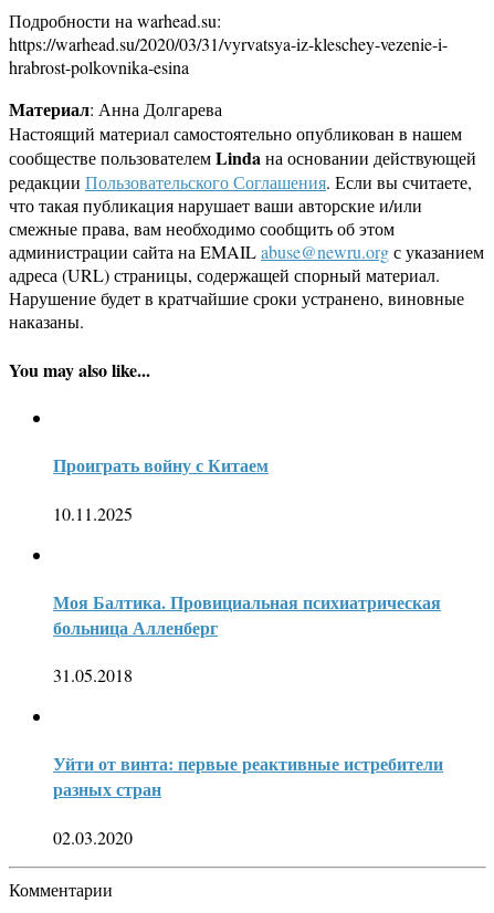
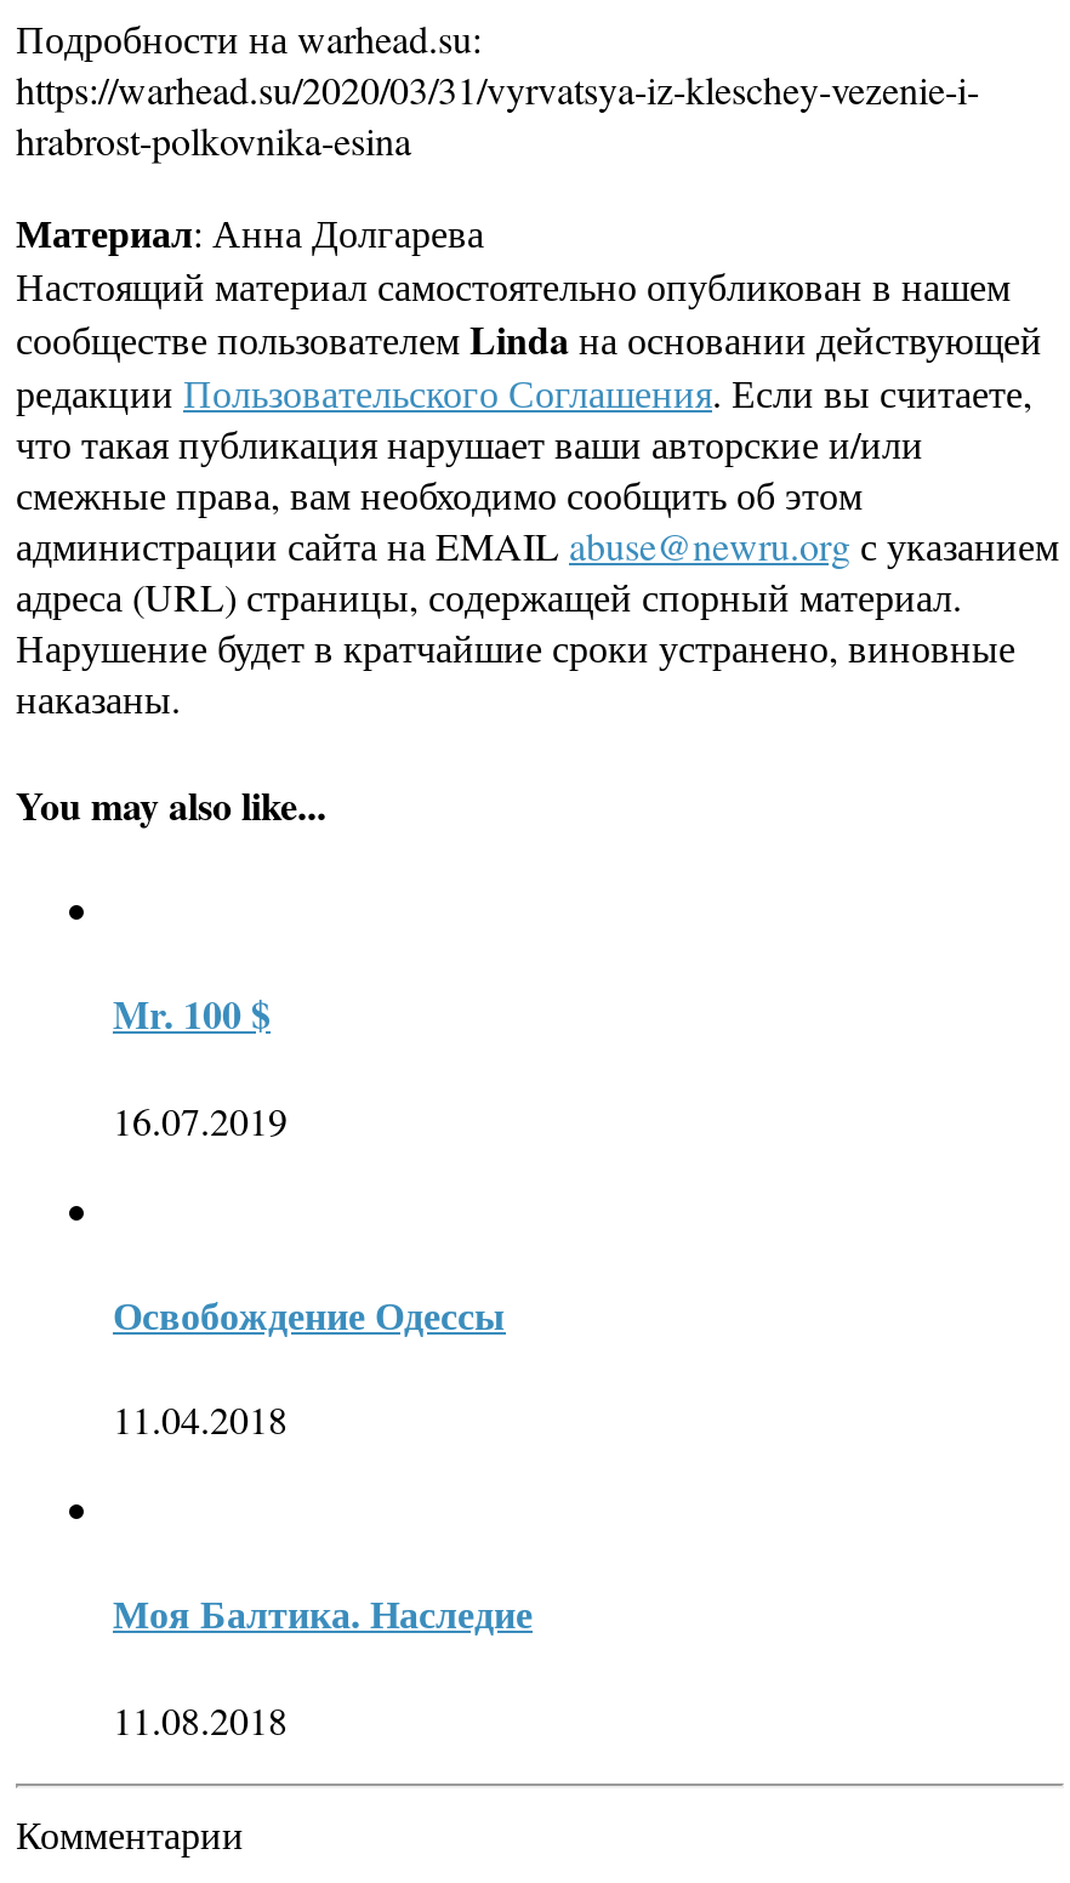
[53,452,269,478] Проиграть войну с Китаем -> [113,986,271,1041] Mr. 100 $
[53,501,133,524] 10.11.2025 -> [113,1093,288,1144] 16.07.2019
[53,589,441,640] Моя Балтика. Провициальная психиатрическая | больница Алленберг -> [113,1286,506,1341] Освобождение Одессы
[53,663,133,686] 31.05.2018 -> [113,1393,288,1444] 11.04.2018
[53,751,443,802] Уйти от винта: первые реактивные истребители | разных стран -> [113,1585,533,1641] Моя Балтика. Наследие
[53,825,133,848] 02.03.2020 -> [113,1693,288,1744] 11.08.2018

